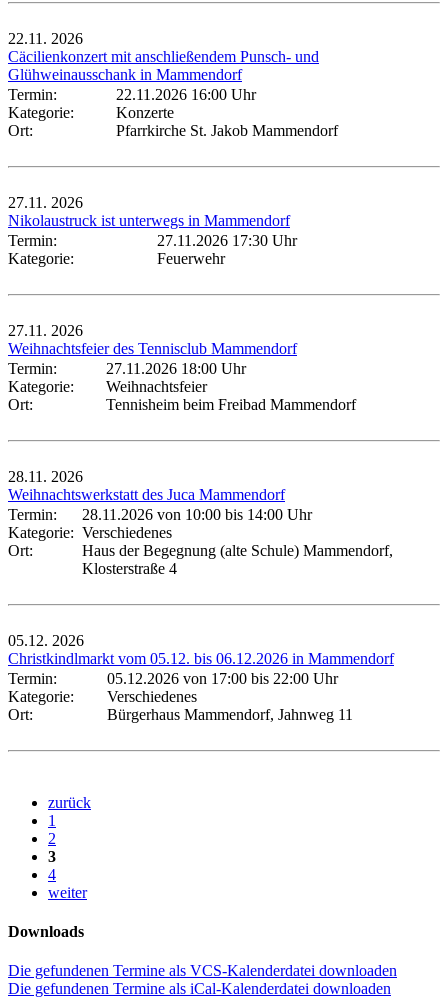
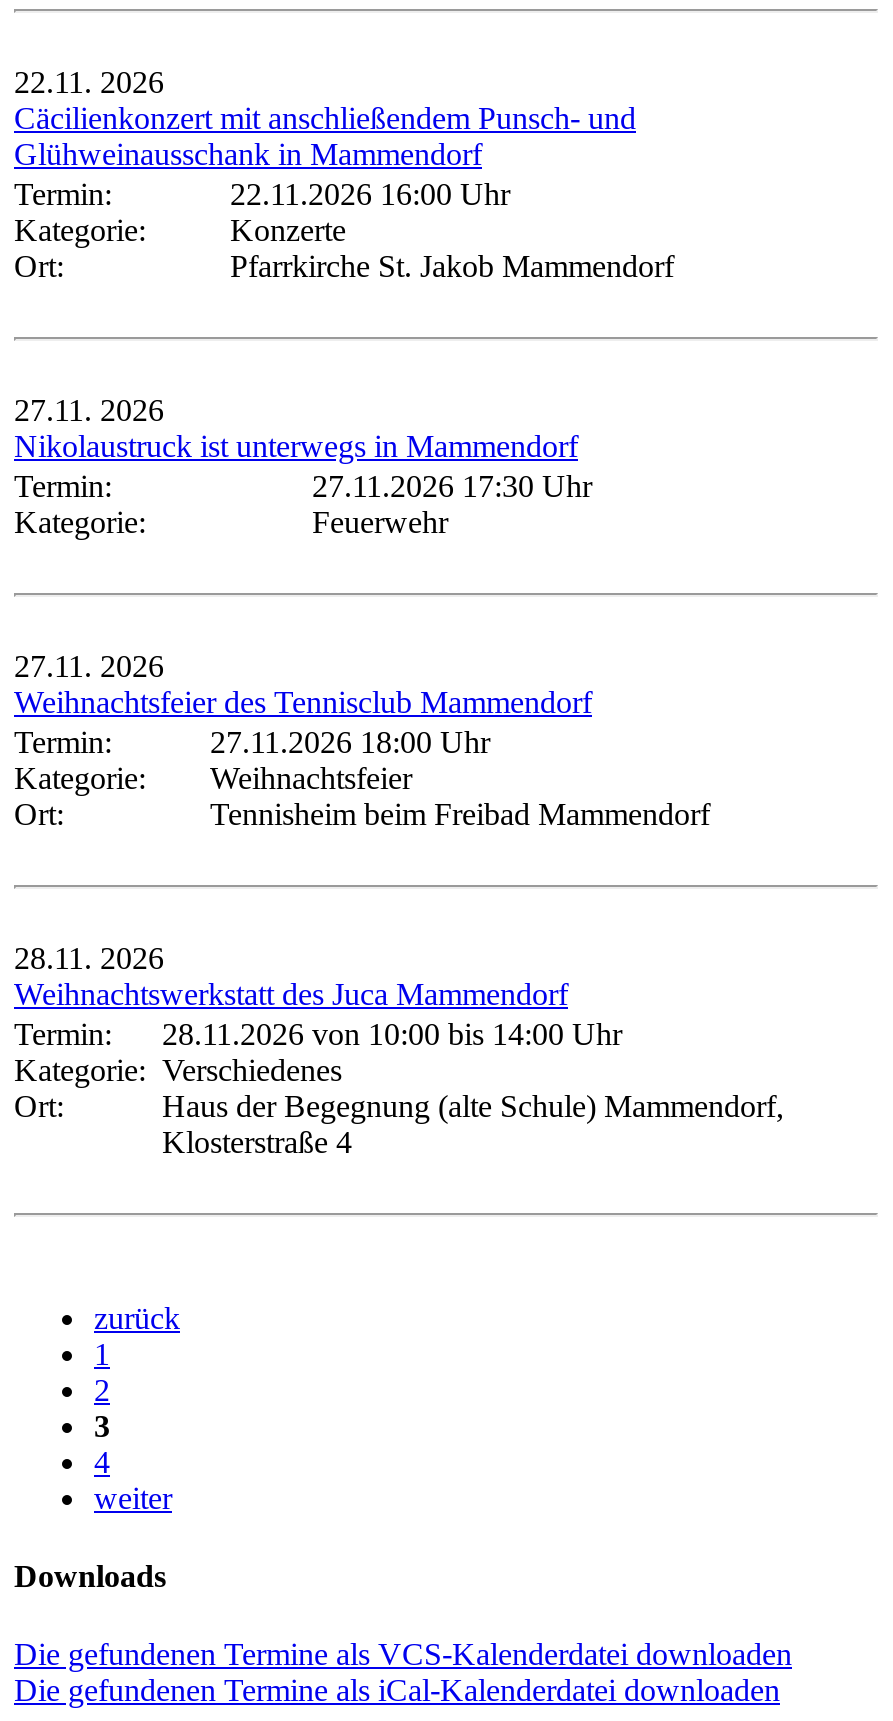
[8,632,394,723] 05.12. 2026 | Christkindlmarkt vom 05.12. bis 06.12.2026 in Mammendorf | Termin: | 05.12.2026 von 17:00 bis 22:00 Uhr | Kategorie: | Verschiedenes | Ort: | Bürgerhaus Mammendorf, Jahnweg 11 -> none

